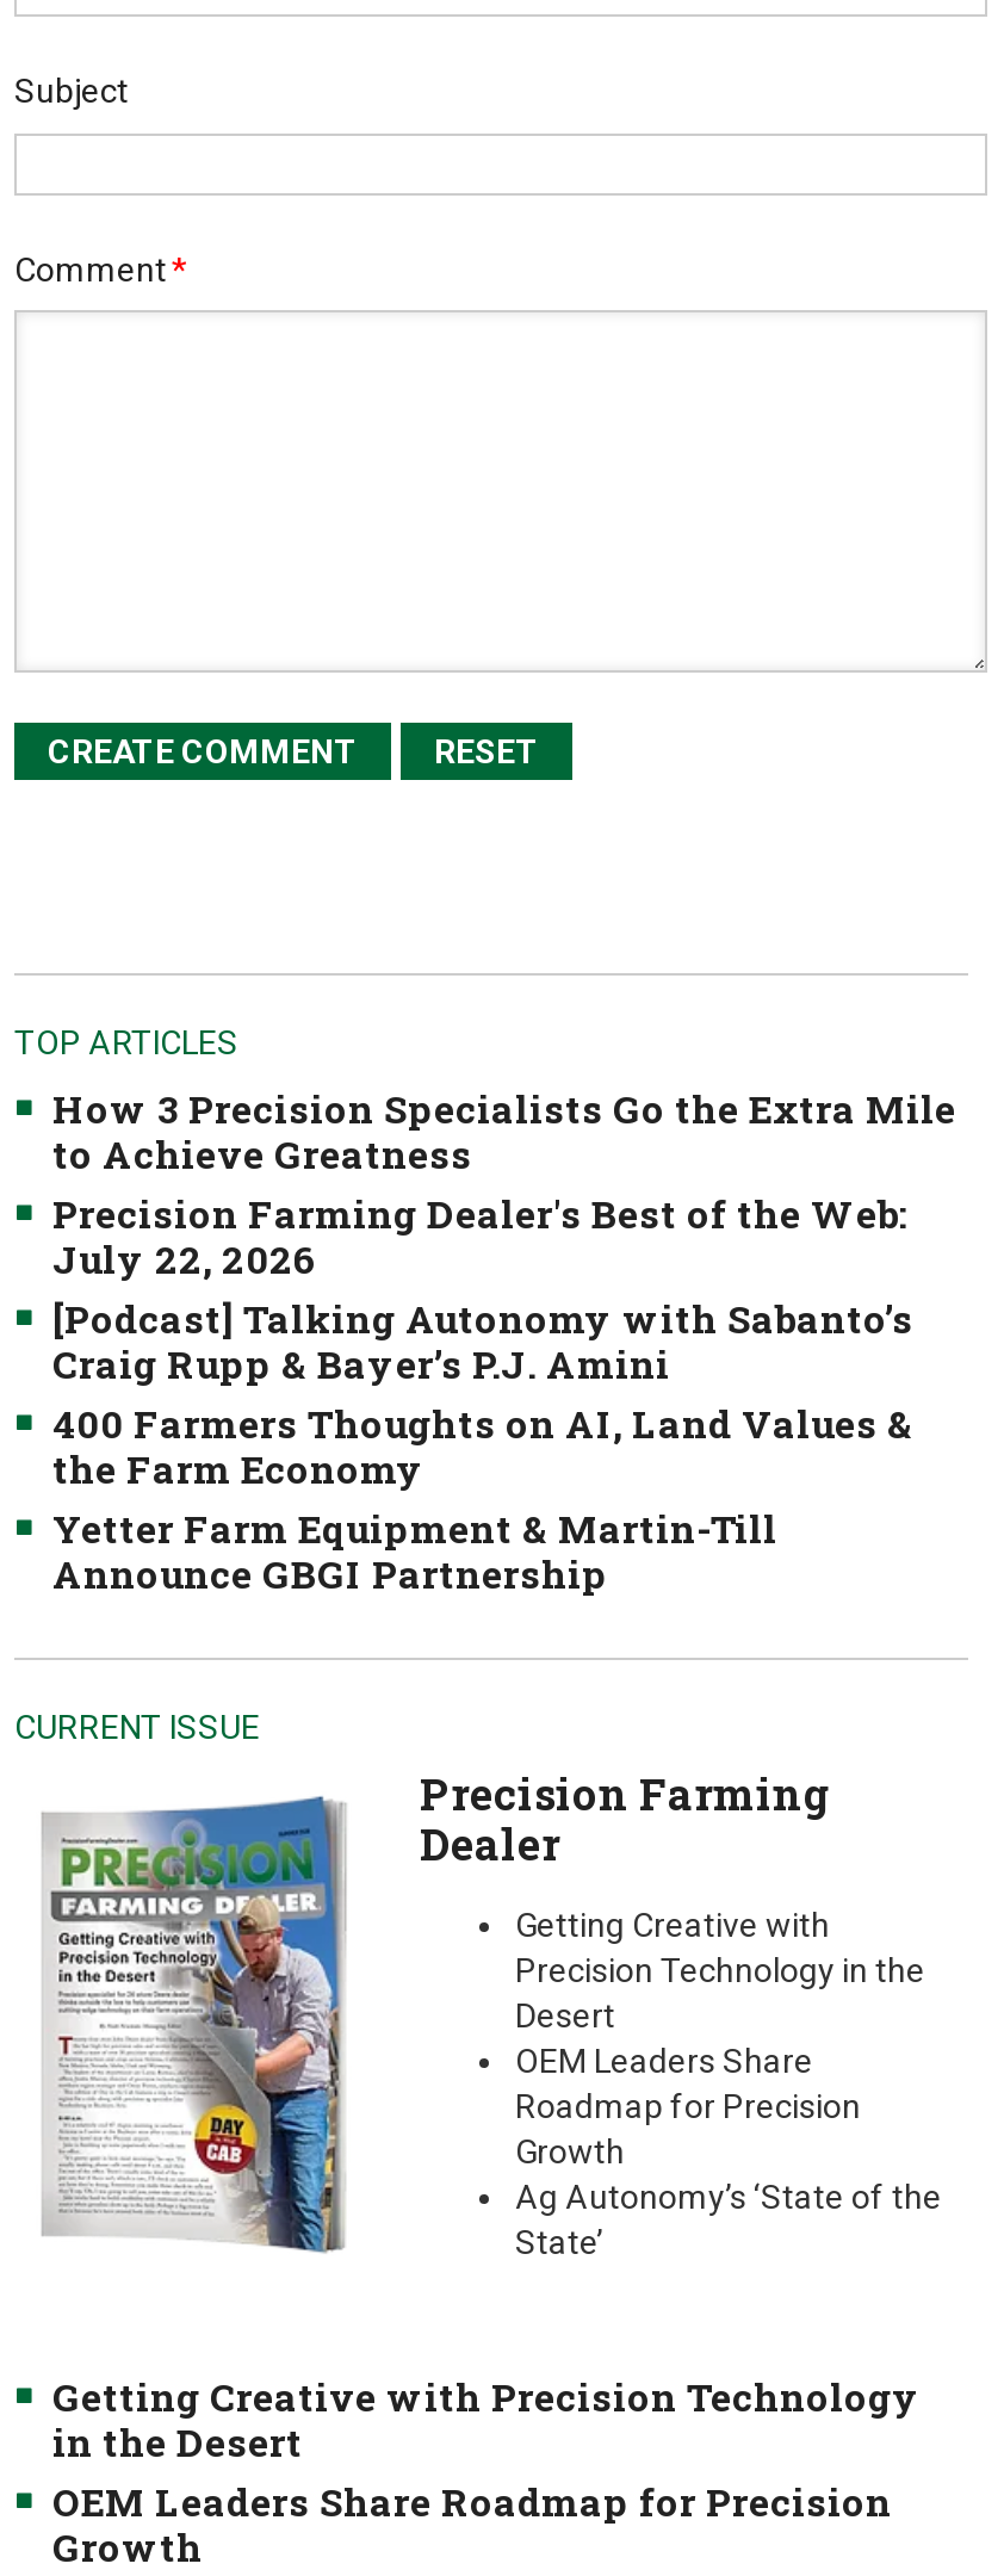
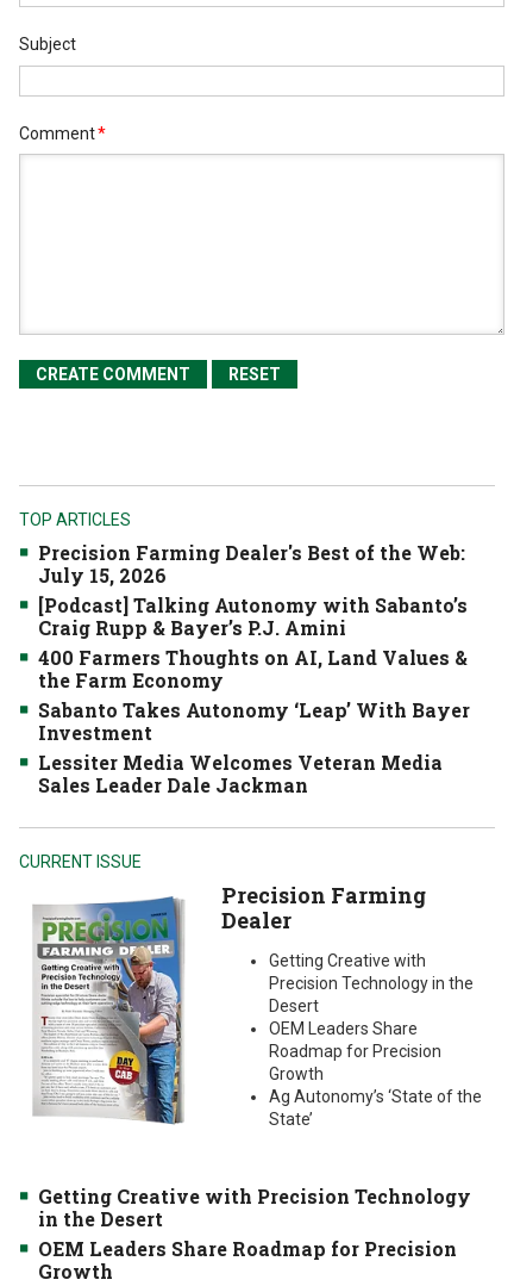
[52,1083,956,1178] How 3 Precision Specialists Go the Extra Mile | to Achieve Greatness -> none
moved [52,1188,909,1238] -> [38,540,465,565]: Precision Farming Dealer's Best of the Web:
[52,1233,317,1283] July 22, 2026 -> [38,563,167,588] July 15, 2026
moved [52,1293,913,1493] -> [38,592,468,692]: [Podcast] Talking Autonomy with Sabanto’s | Craig Rupp & Bayer’s P.J. Amini | 400 Farmers Thoughts on AI, Land Values & | the Farm Economy
[52,1503,777,1598] Yetter Farm Equipment & Martin-Till | Announce GBGI Partnership -> [38,697,470,797] Sabanto Takes Autonomy ‘Leap’ With Bayer | Investment | Lessiter Media Welcomes Veteran Media | Sales Leader Dale Jackman

